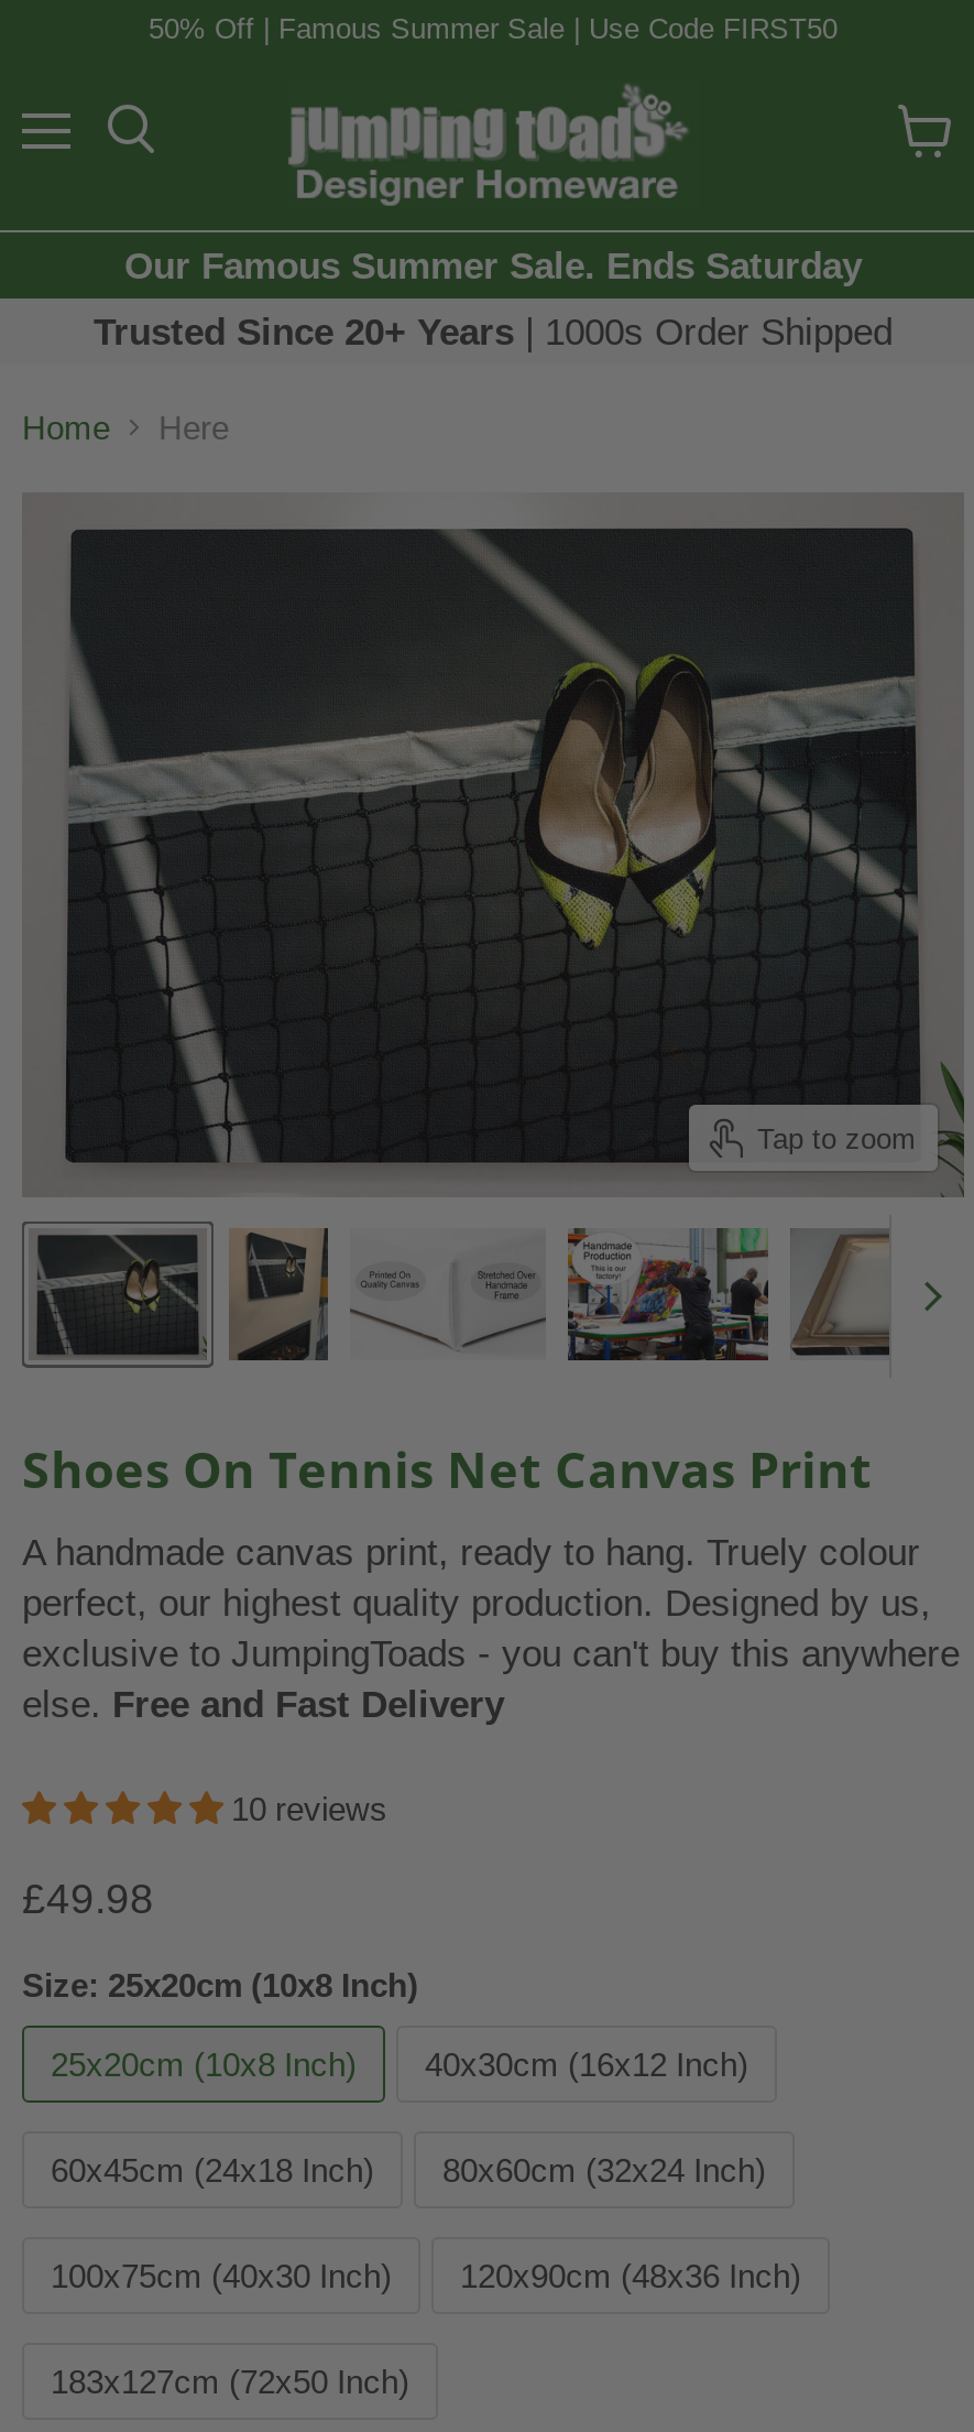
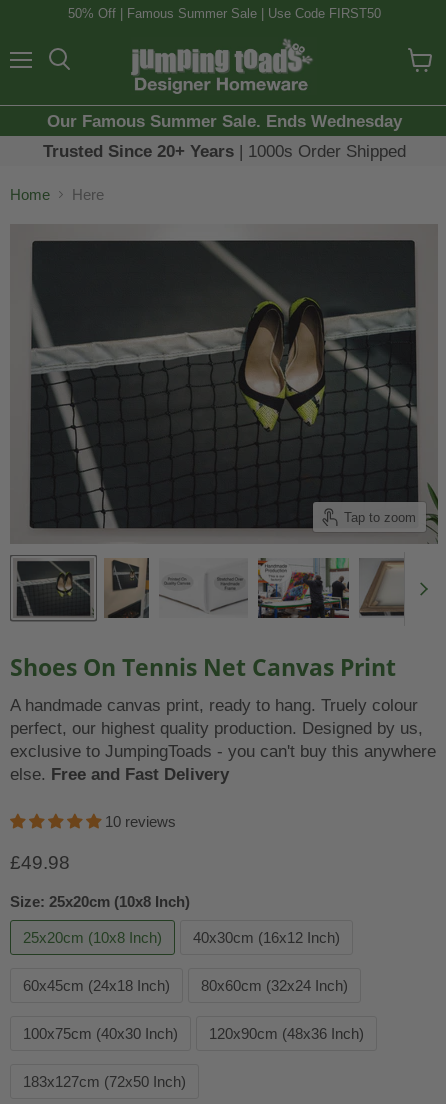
[124,245,862,286] Our Famous Summer Sale. Ends Saturday -> [46,111,401,130] Our Famous Summer Sale. Ends Wednesday

